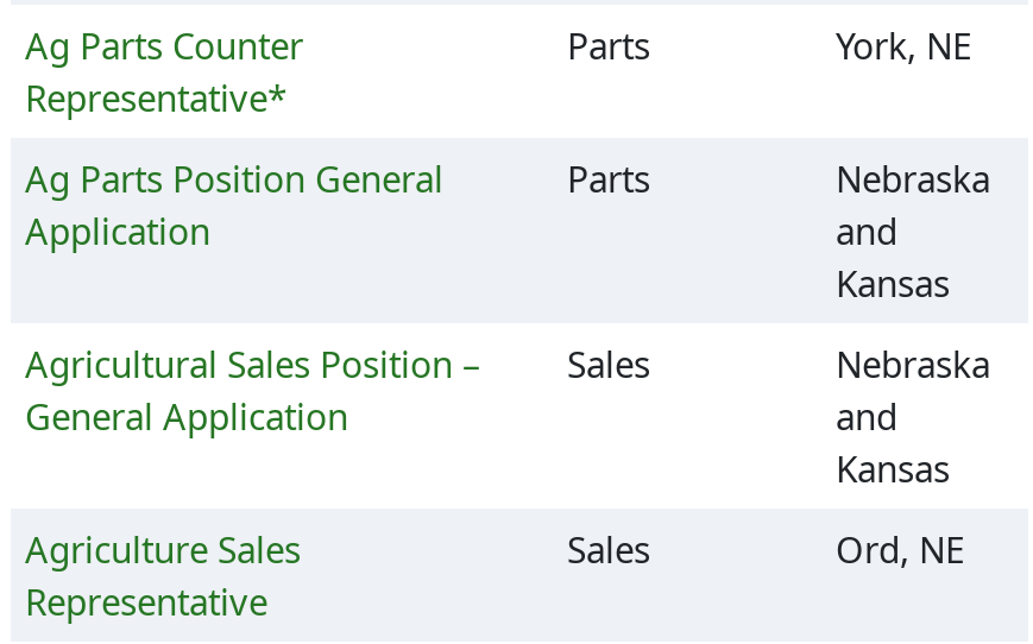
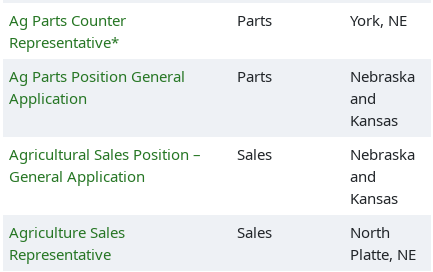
[836,526,964,574] Ord, NE -> [350,222,416,264] North | Platte, NE

